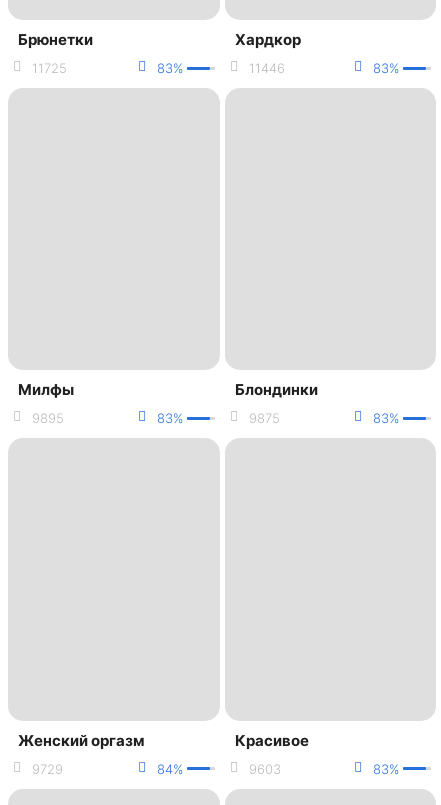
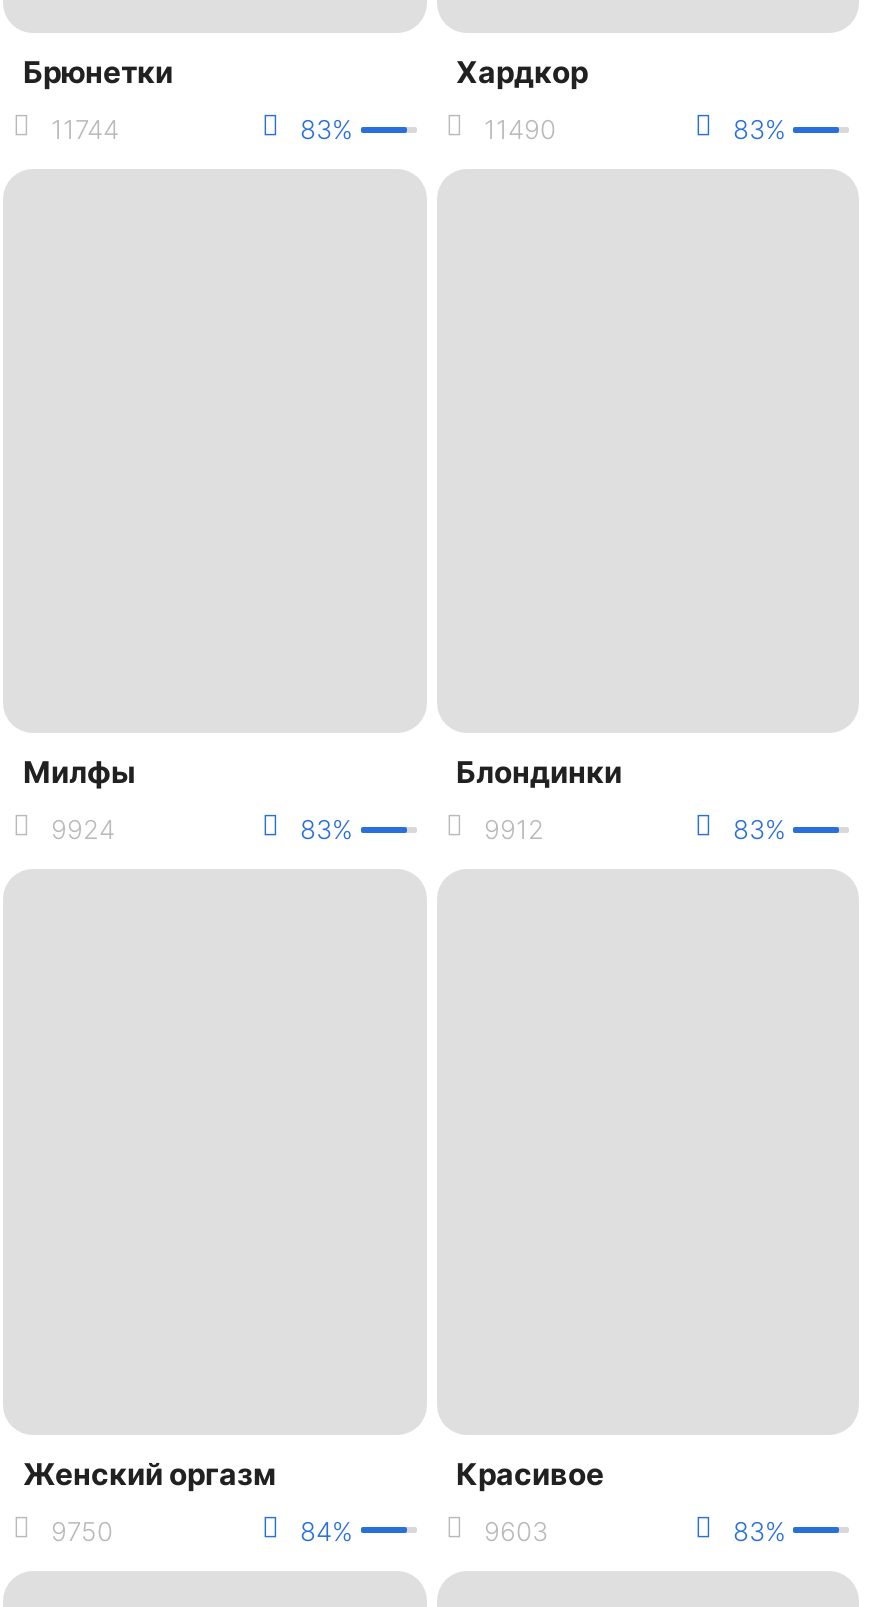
[32,60,67,76] 11725 -> [51,113,119,145] 11744
[248,60,284,76] 11446 -> [484,113,556,145] 11490
[32,410,64,426] 9895 -> [51,814,115,846] 9924
[248,410,279,426] 9875 -> [484,814,544,846] 9912
[32,760,63,776] 9729 -> [51,1514,113,1546] 9750

